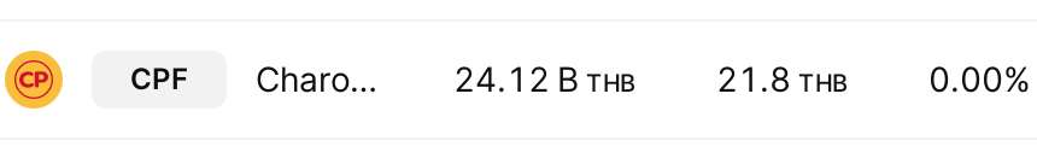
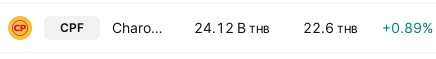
[716,58,849,99] 21.8 THB -> [303,19,358,36] 22.6 THB
[928,58,1030,99] 0.00% -> [382,19,433,36] +0.89%

